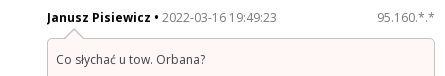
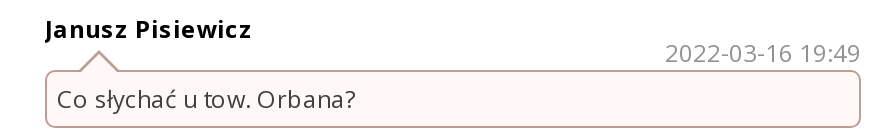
[162,9,435,26] 2022-03-16 19:49:23 | 95.160.*.* -> [665,36,861,70] 2022-03-16 19:49

